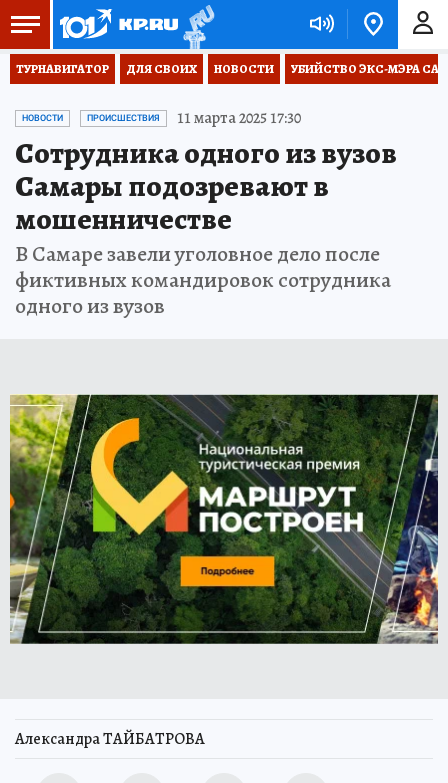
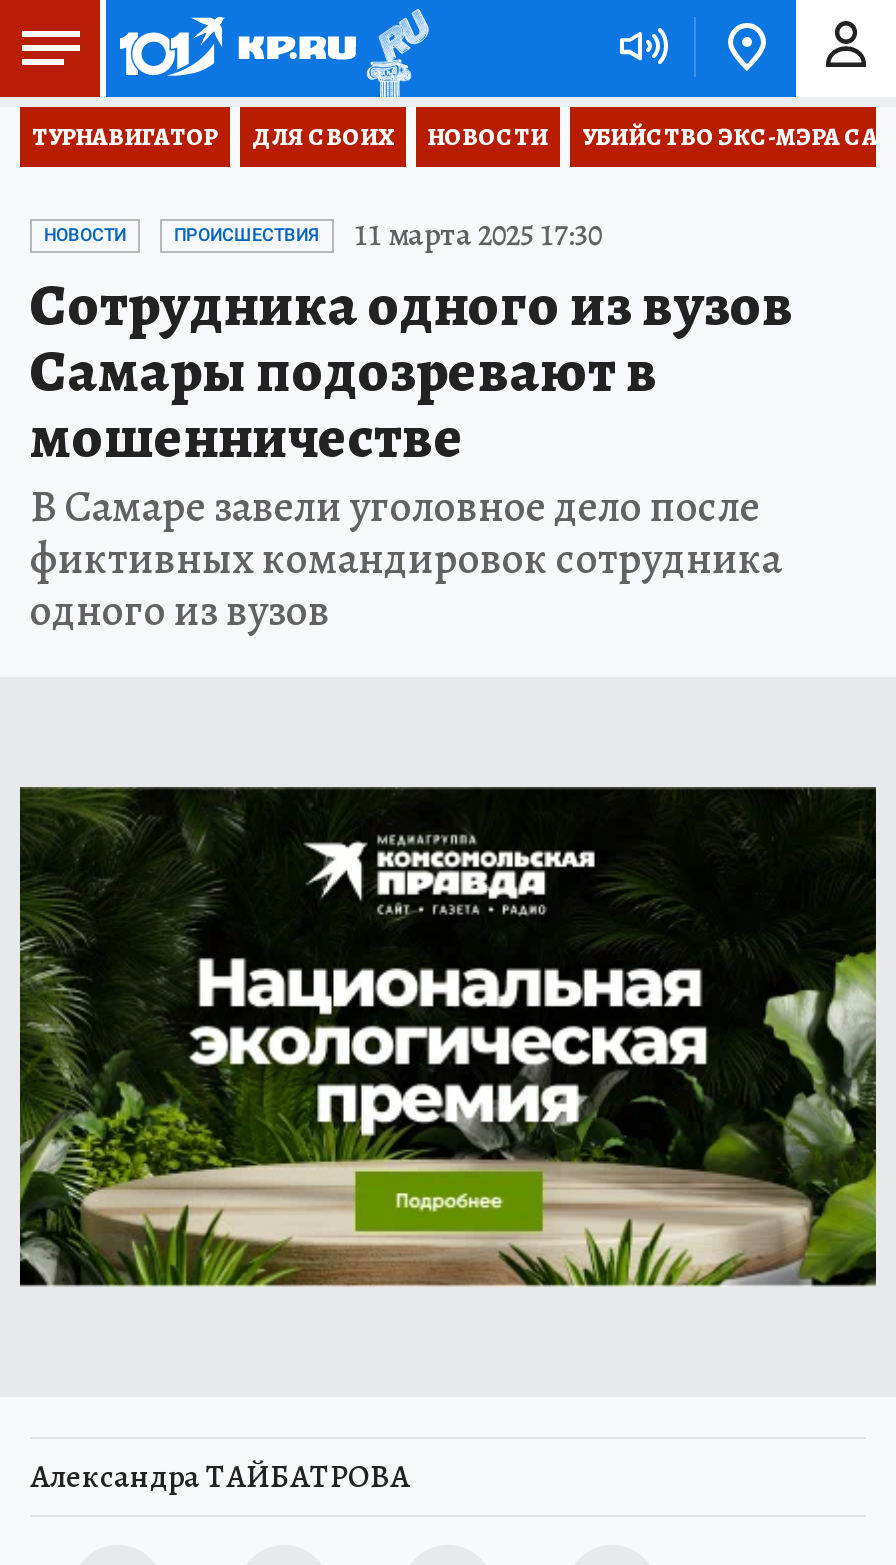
[9,394,439,645] [image] -> [18,785,878,1287] [image]

